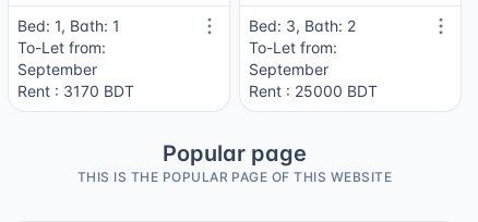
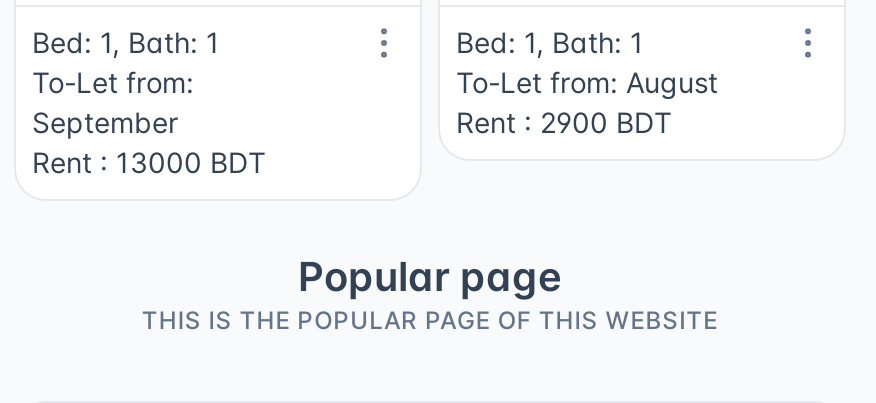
[249,16,378,100] Bed: 3, Bath: 2 | To-Let from: | September | Rent : 25000 BDT -> [456,24,718,138] Bed: 1, Bath: 1 | To-Let from: August | Rent : 2900 BDT
[17,81,134,100] Rent : 3170 BDT -> [32,144,266,178] Rent : 13000 BDT

